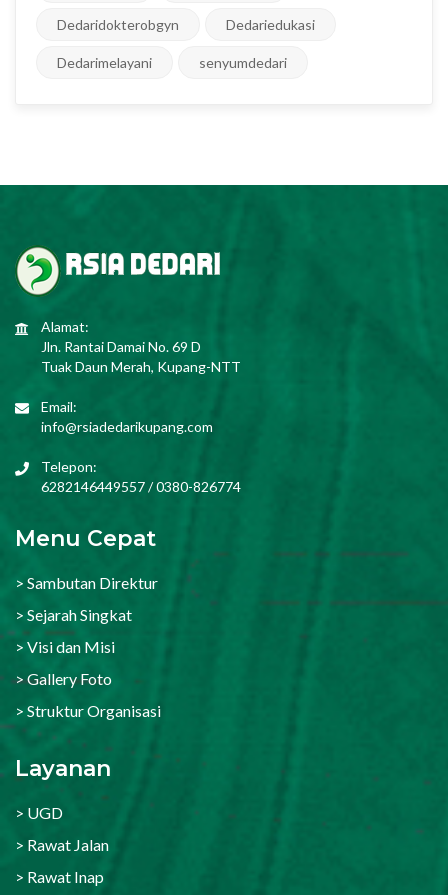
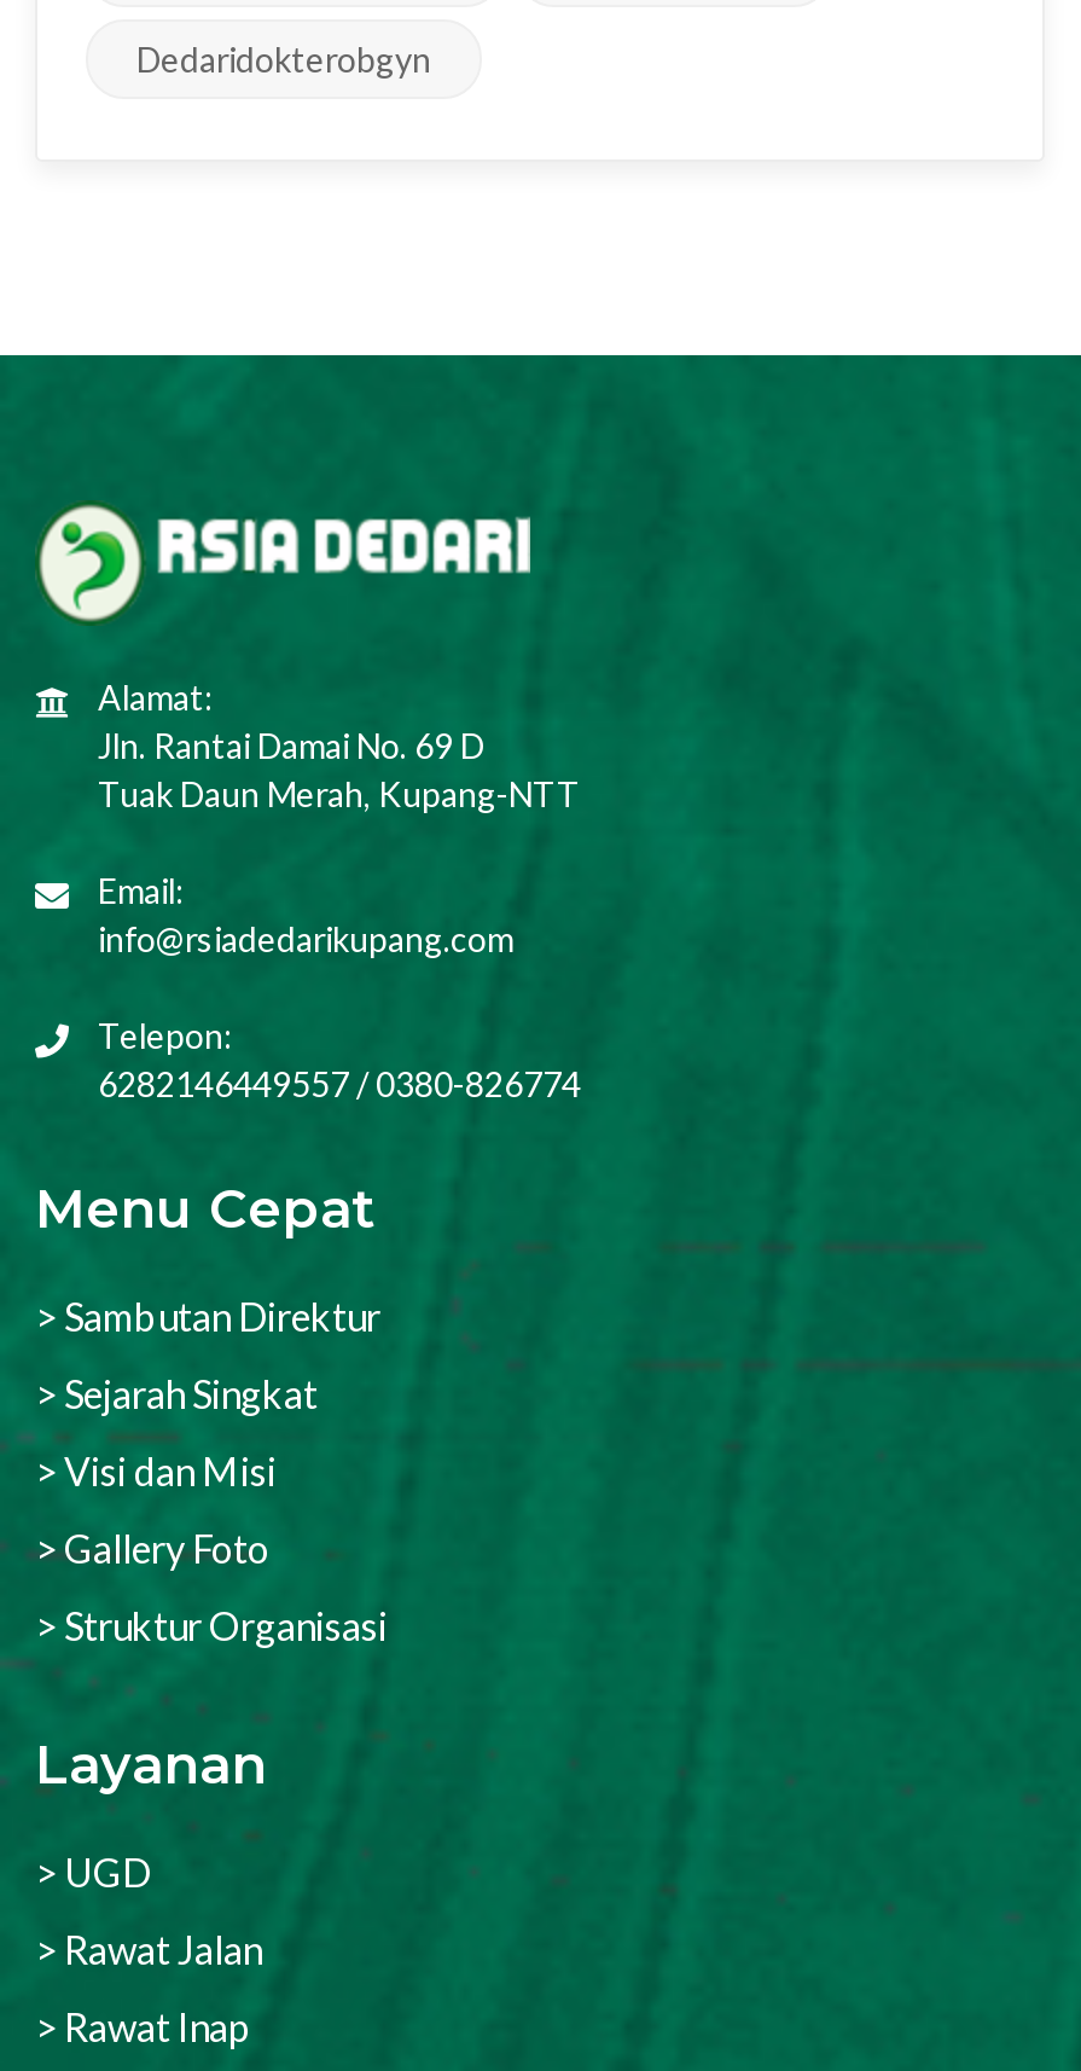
[57,16,315,71] Dedariedukasi | Dedarimelayani | senyumdedari -> none

